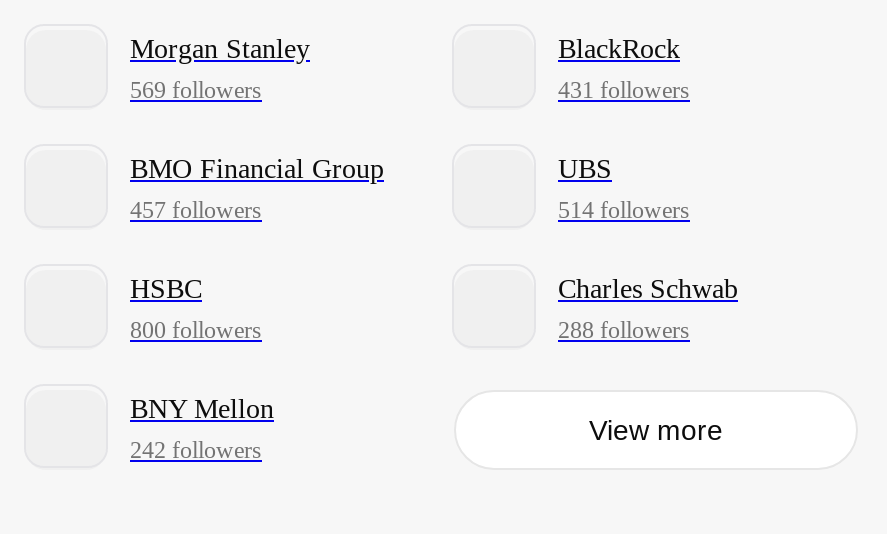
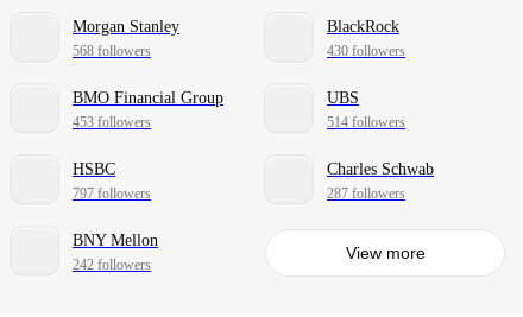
[130,76,262,104] 569 followers -> [73,43,151,59] 568 followers
[558,76,690,104] 431 followers -> [327,43,405,59] 430 followers
[130,196,262,224] 457 followers -> [73,114,151,131] 453 followers
[130,316,262,344] 800 followers -> [73,185,151,202] 797 followers
[558,316,690,344] 288 followers -> [327,185,405,202] 287 followers

